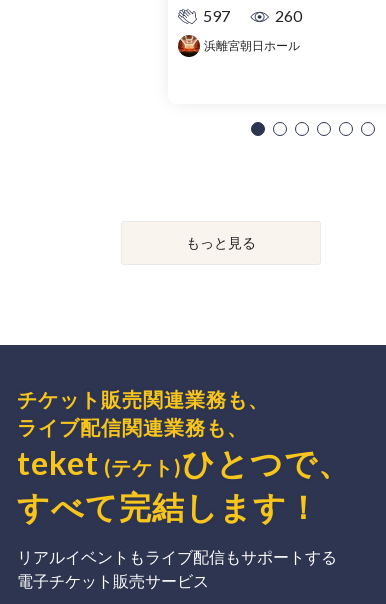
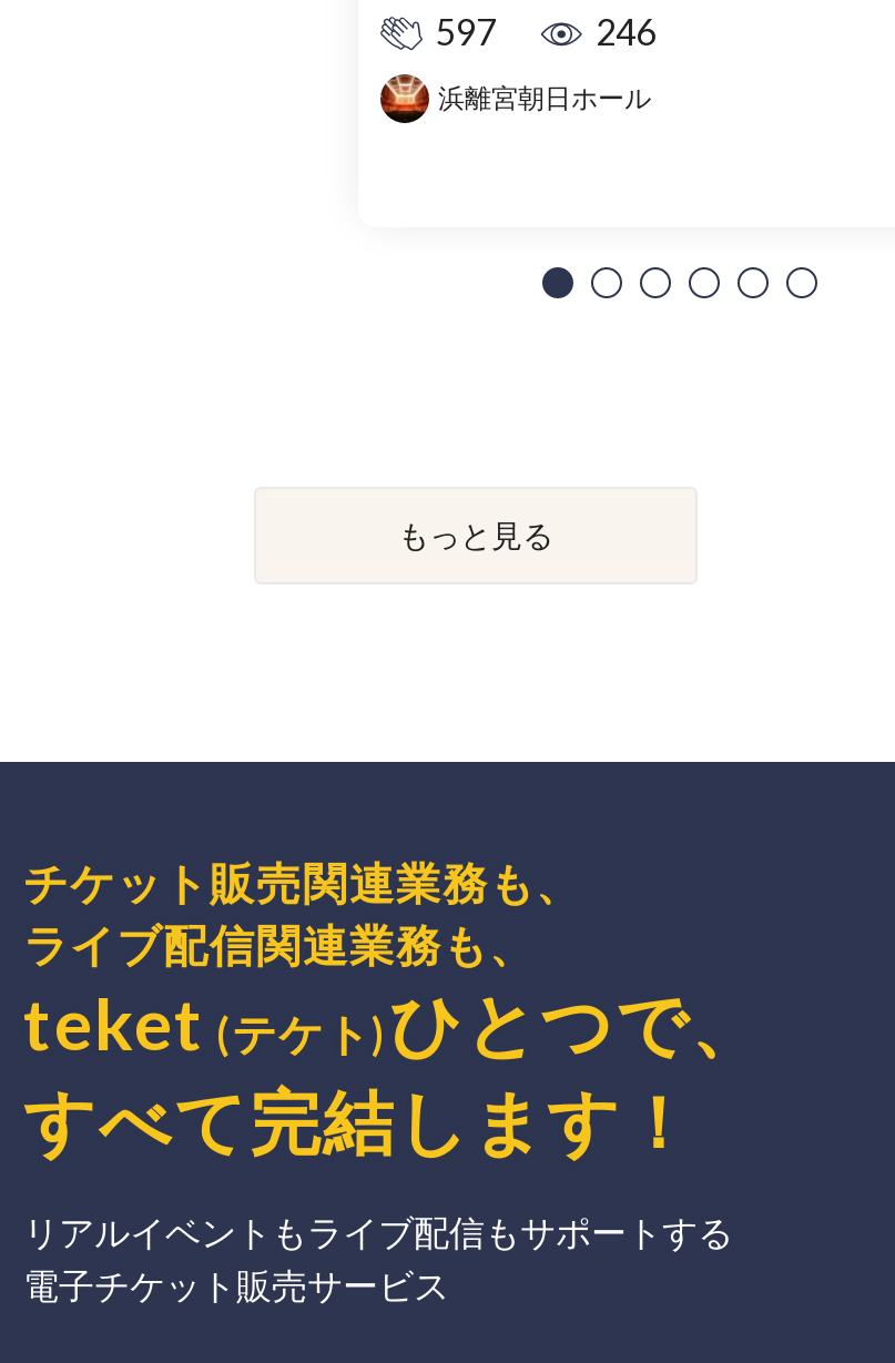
[275,6,302,25] 260 -> [596,11,655,53] 246

